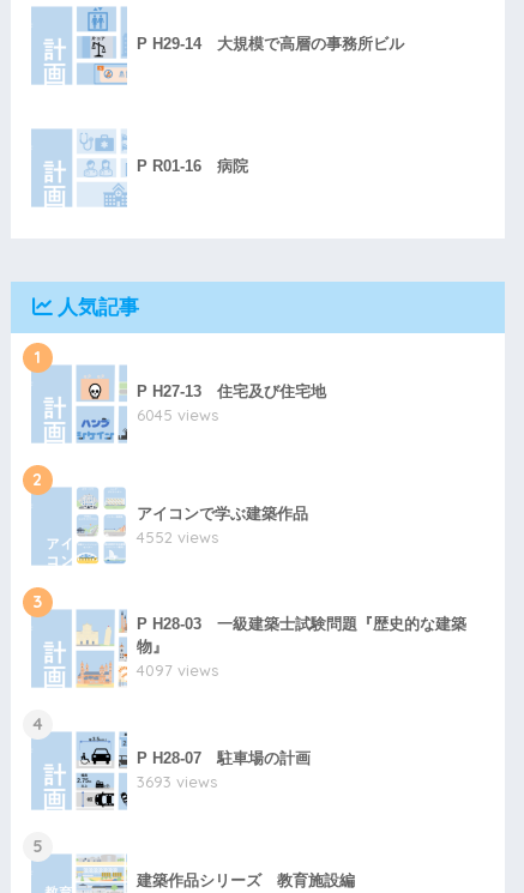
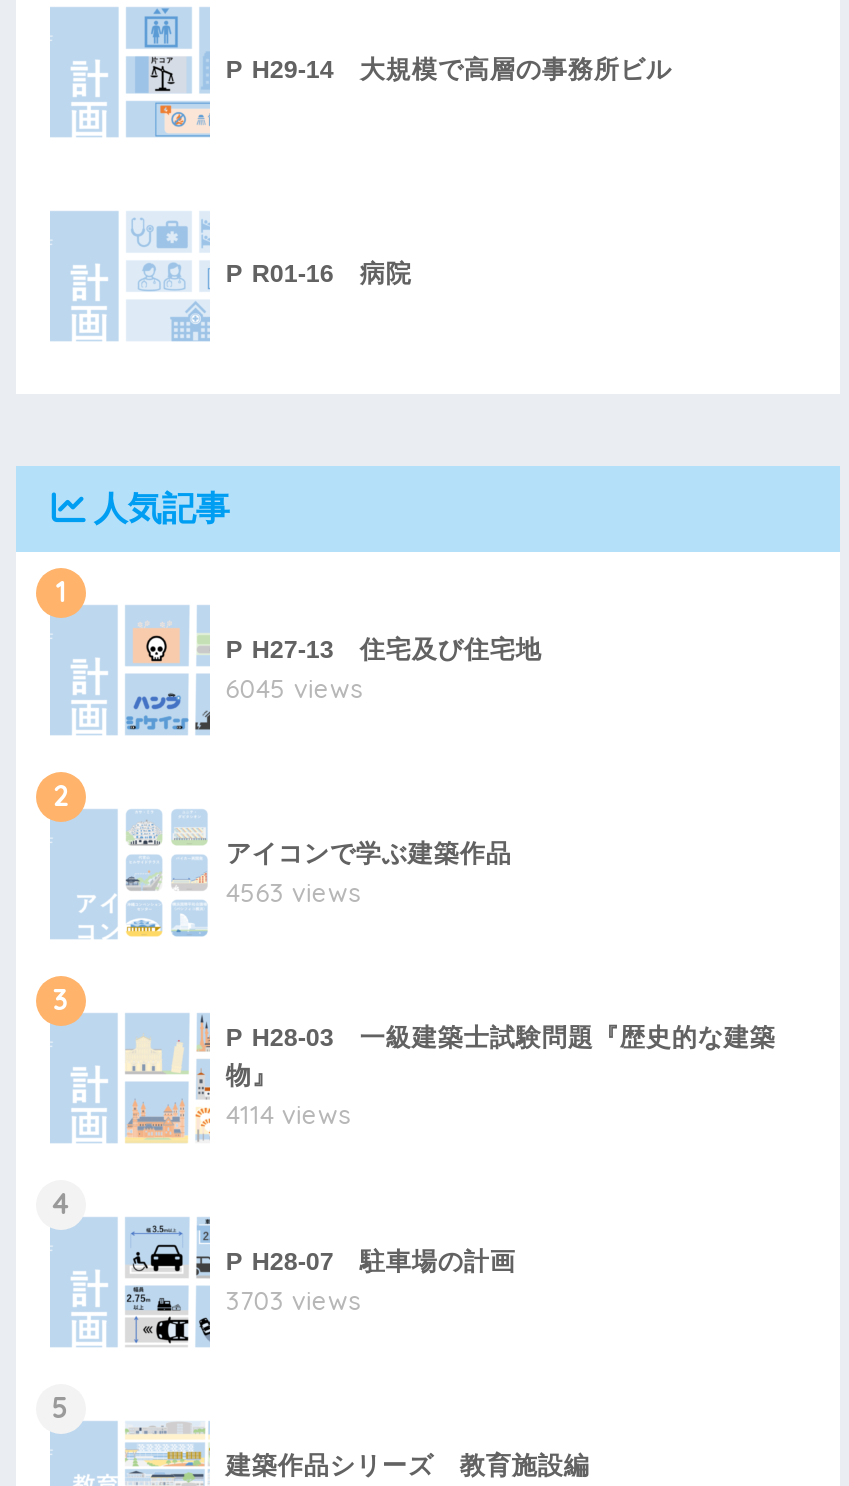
[137,527,218,546] 4552 views -> [226,875,360,907] 4563 views
[137,660,218,679] 4097 views -> [226,1097,350,1129] 4114 views
[137,772,217,791] 3693 views -> [226,1283,360,1315] 3703 views

